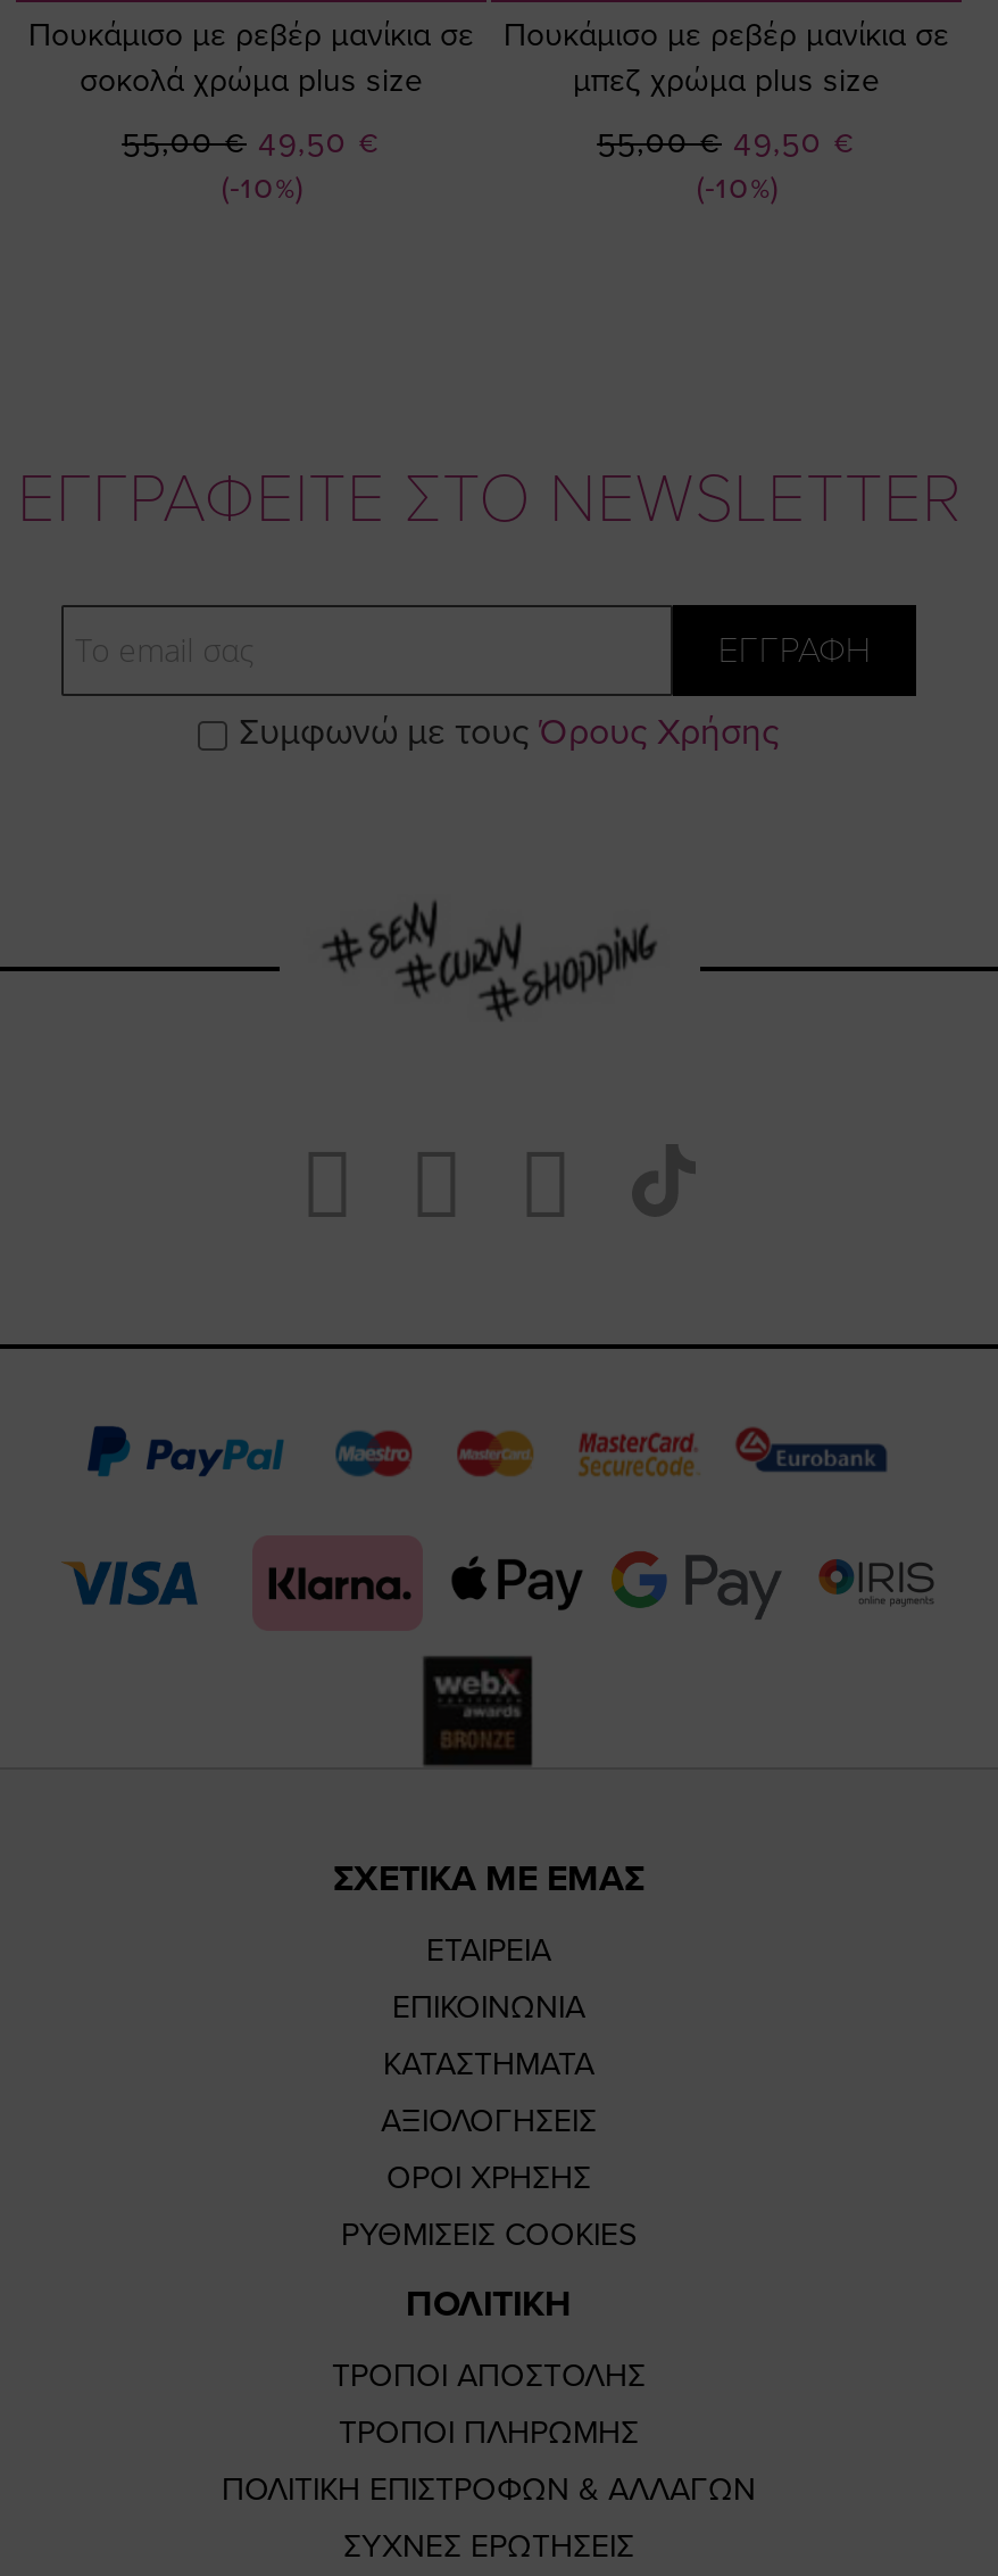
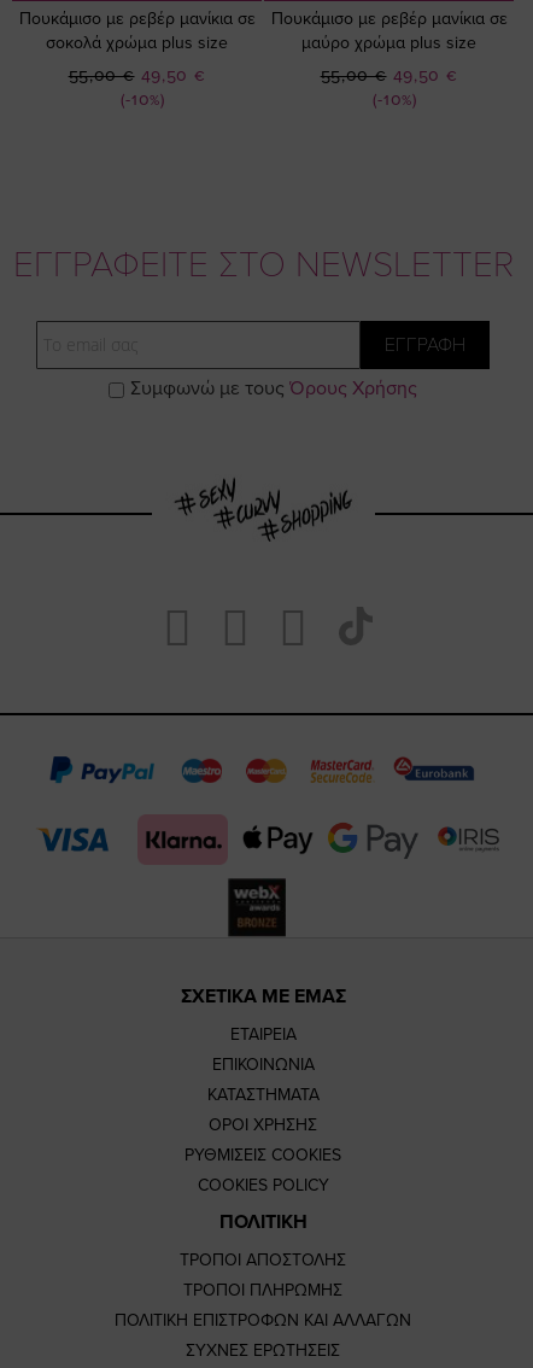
[573,61,880,100] μπεζ χρώμα plus size -> [301,32,476,53] μαύρο χρώμα plus size
[381,2102,597,2140] ΑΞΙΟΛΟΓΗΣΕΙΣ -> none
moved [341,2159,637,2254] -> [184,1115,341,1165]: ΟΡΟΙ ΧΡΗΣΗΣ | ΡΥΘΜΙΣΕΙΣ COOKIES
none -> [197,1175,329,1195] COOKIES POLICY
[222,2470,756,2509] ΠΟΛΙΤΙΚΗ ΕΠΙΣΤΡΟΦΩΝ & ΑΛΛΑΓΩΝ -> [115,1310,411,1331] ΠΟΛΙΤΙΚΗ ΕΠΙΣΤΡΟΦΩΝ ΚΑΙ ΑΛΛΑΓΩΝ

